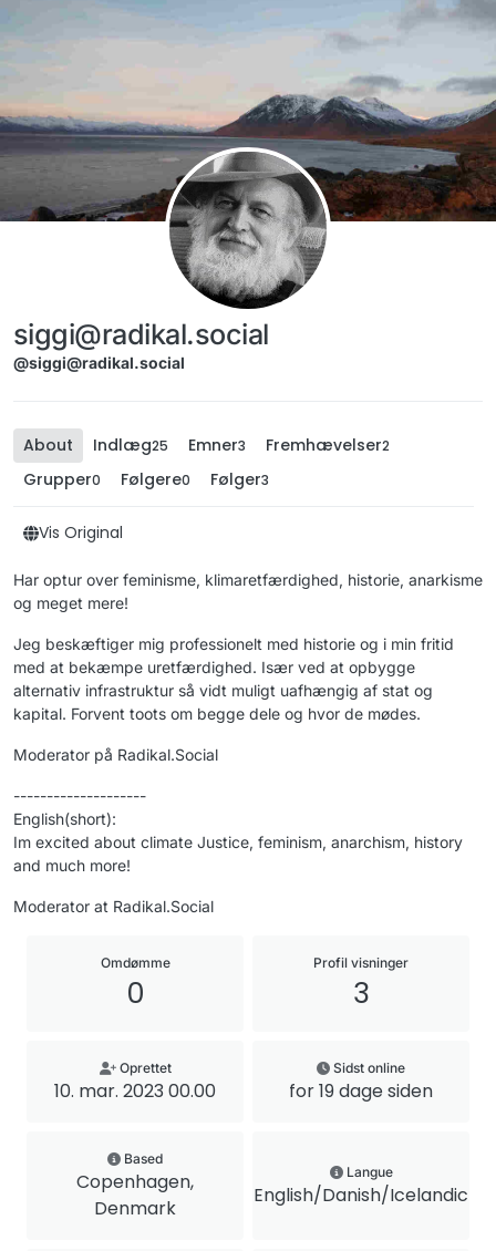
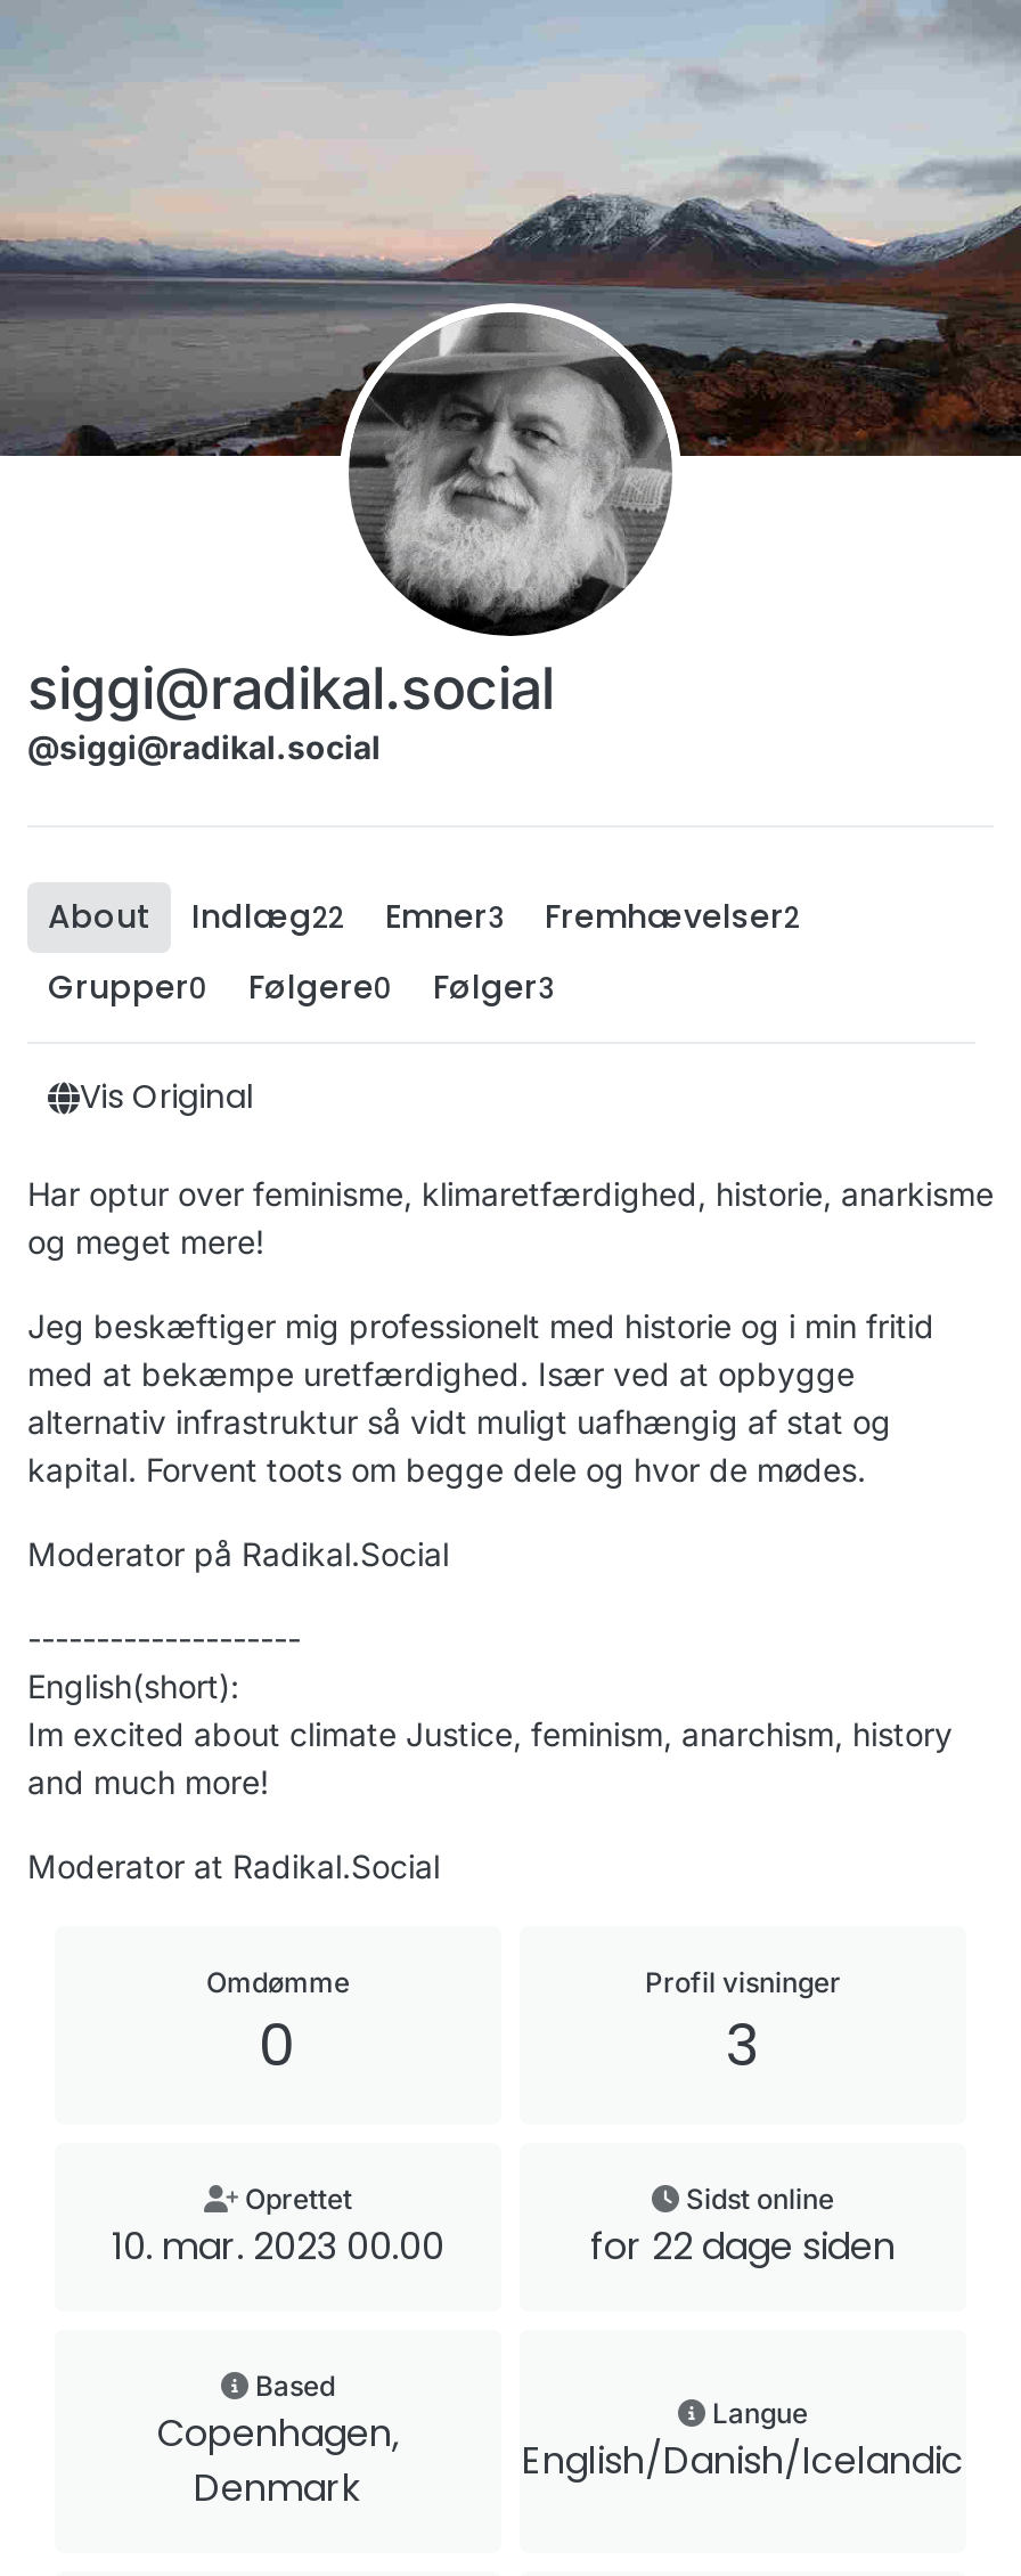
[23,434,390,456] About Indlæg25 Emner3 Fremhævelser2 -> [48,894,800,939] About Indlæg22 Emner3 Fremhævelser2
[289,1078,433,1104] for 19 dage siden -> [590,2220,896,2273] for 22 dage siden

